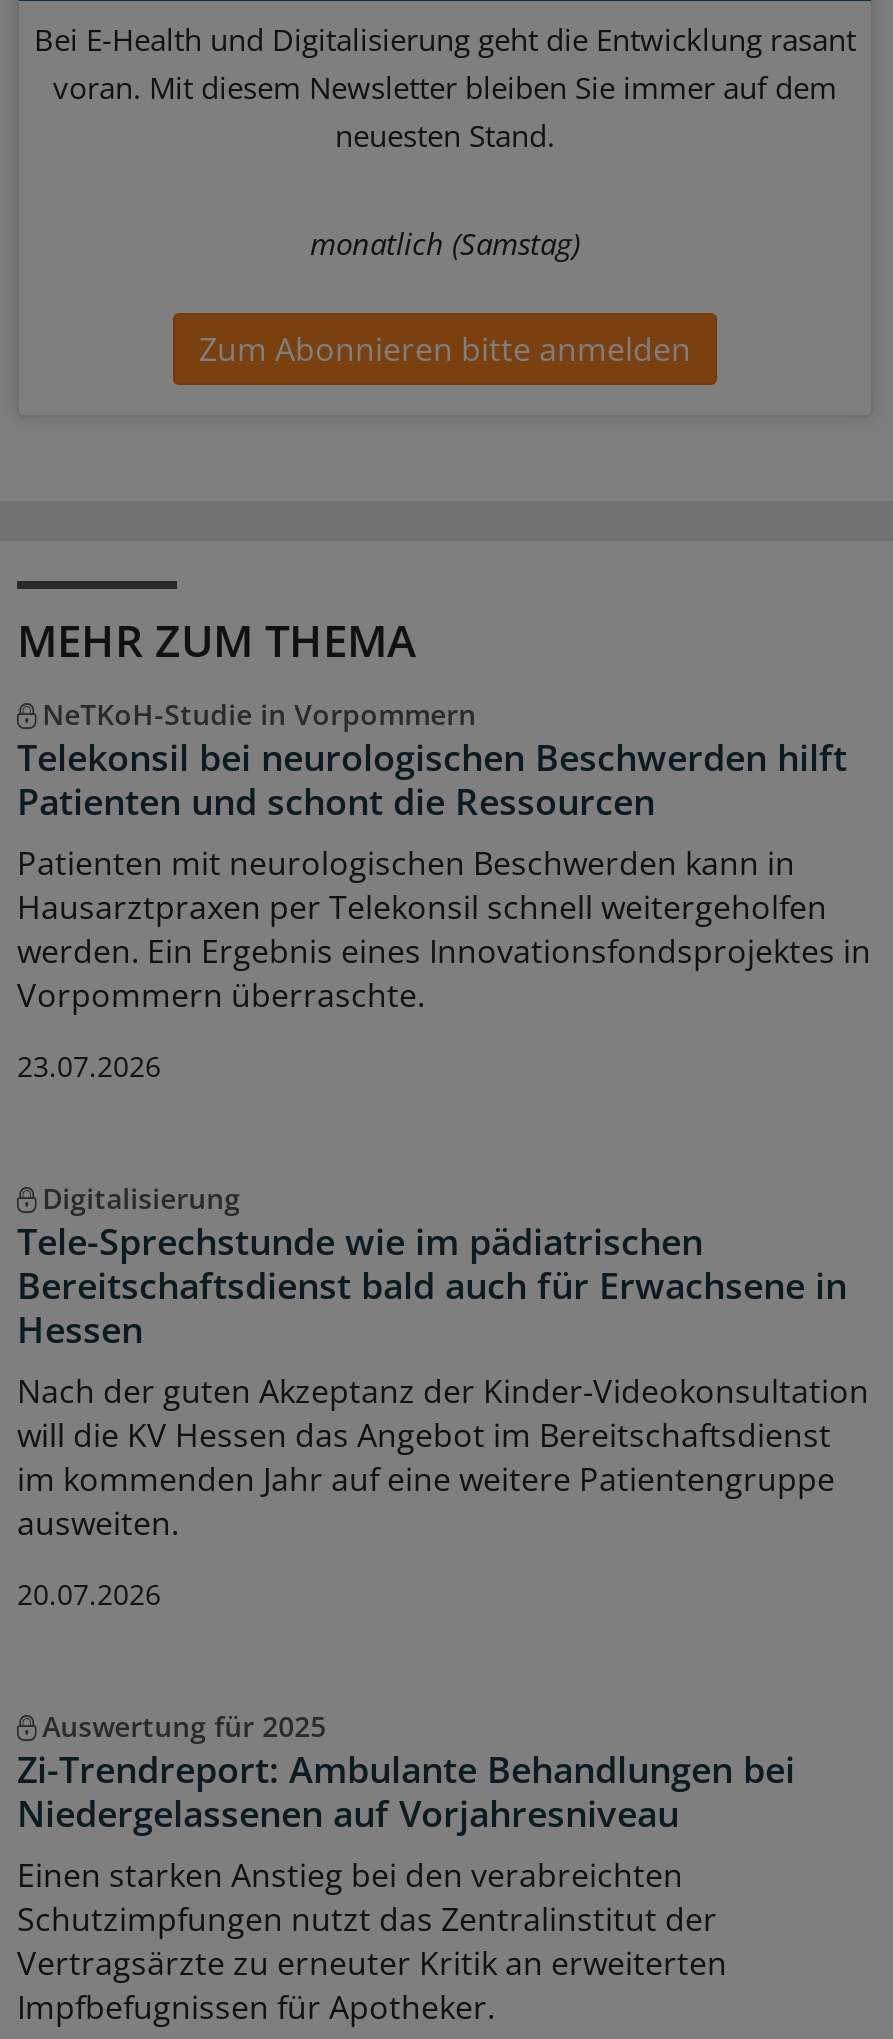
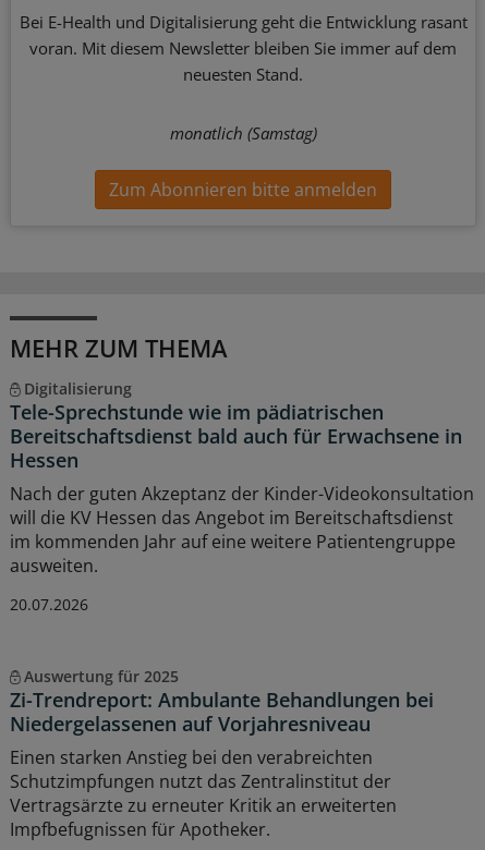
[17,694,871,1084] NeTKoH-Studie in Vorpommern | Telekonsil bei neurologischen Beschwerden hilft | Patienten und schont die Ressourcen | Patienten mit neurologischen Beschwerden kann in | Hausarztpraxen per Telekonsil schnell weitergeholfen | werden. Ein Ergebnis eines Innovationsfondsprojektes in | Vorpommern überraschte. | 23.07.2026 -> none

